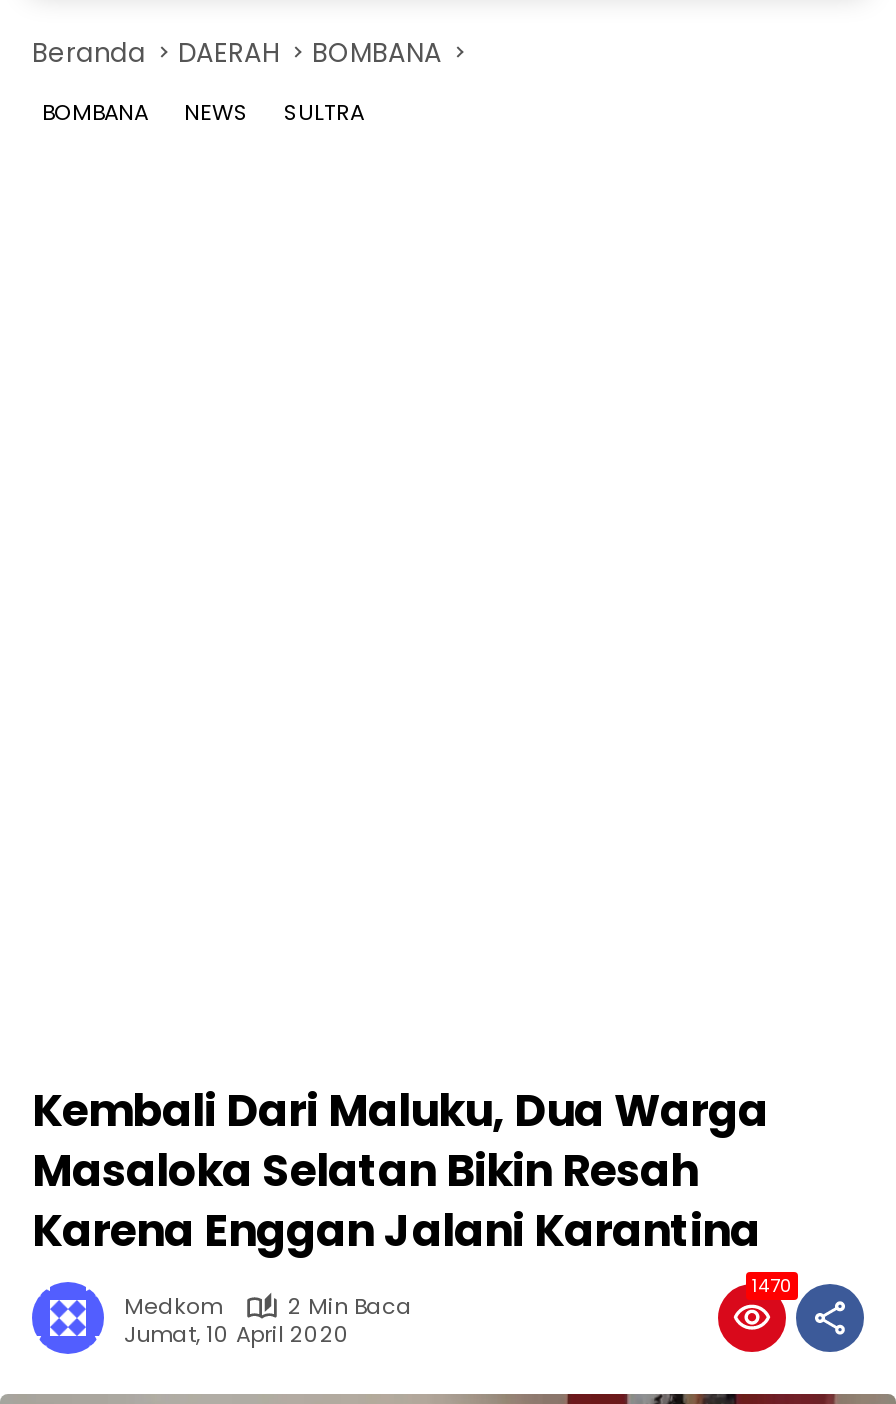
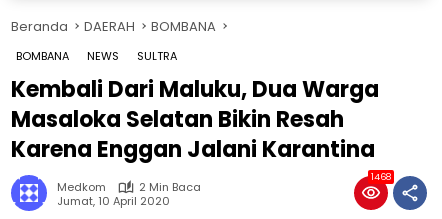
[752,1274,792,1298] 1470 -> [371,171,391,183] 1468

